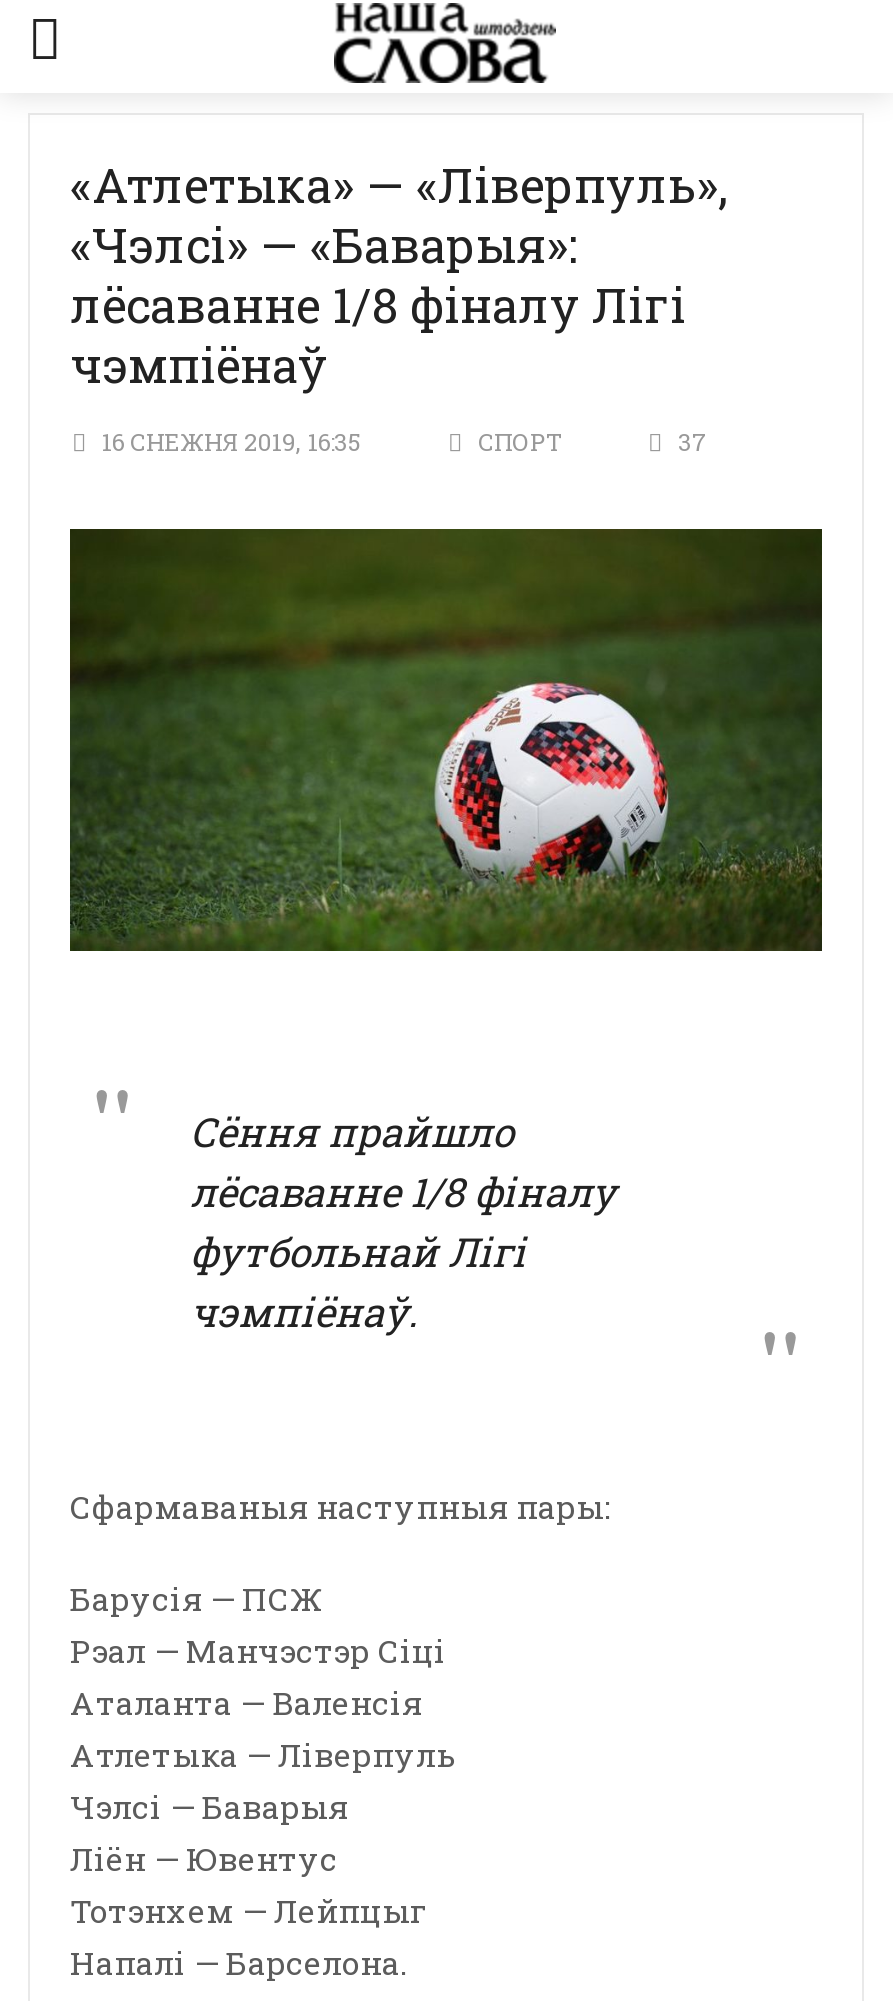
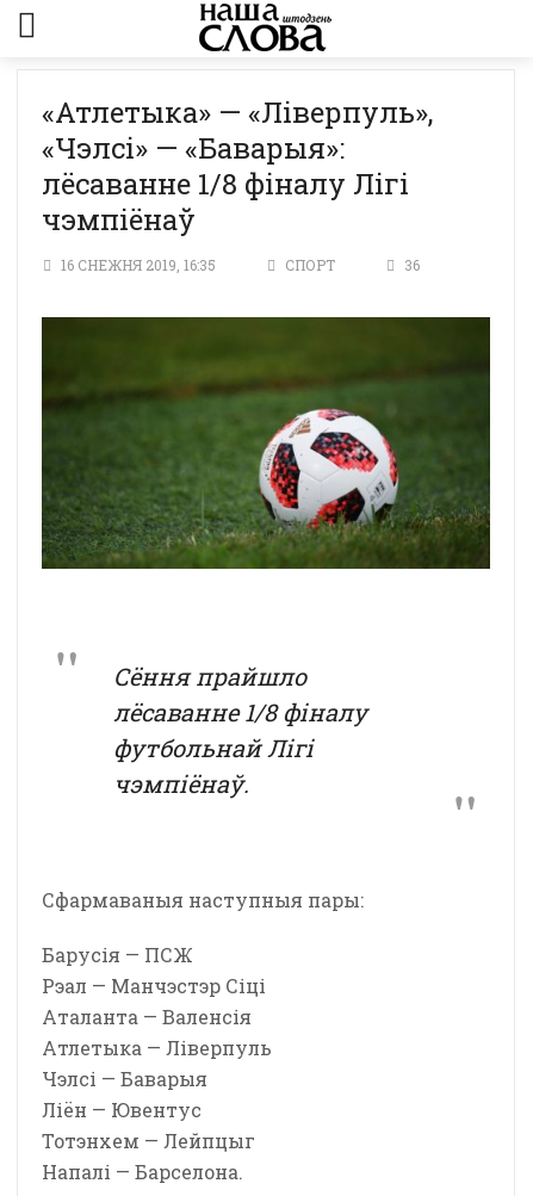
[678,425,708,457] 37 -> [404,255,420,274] 36

